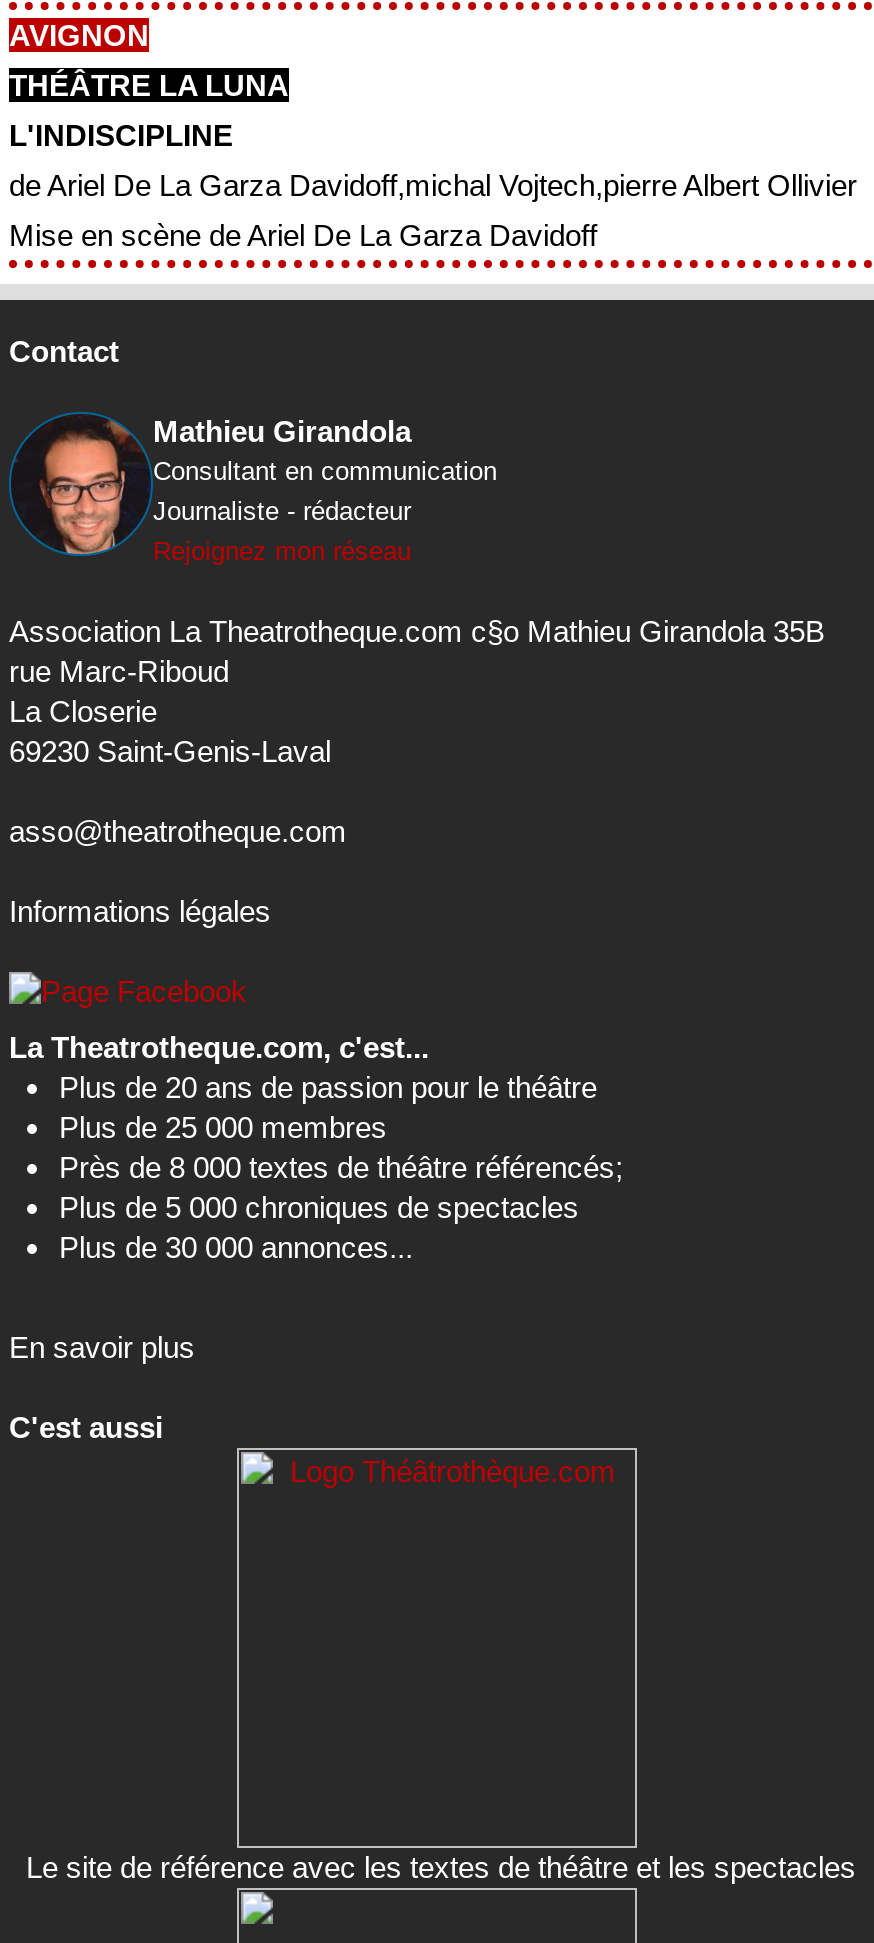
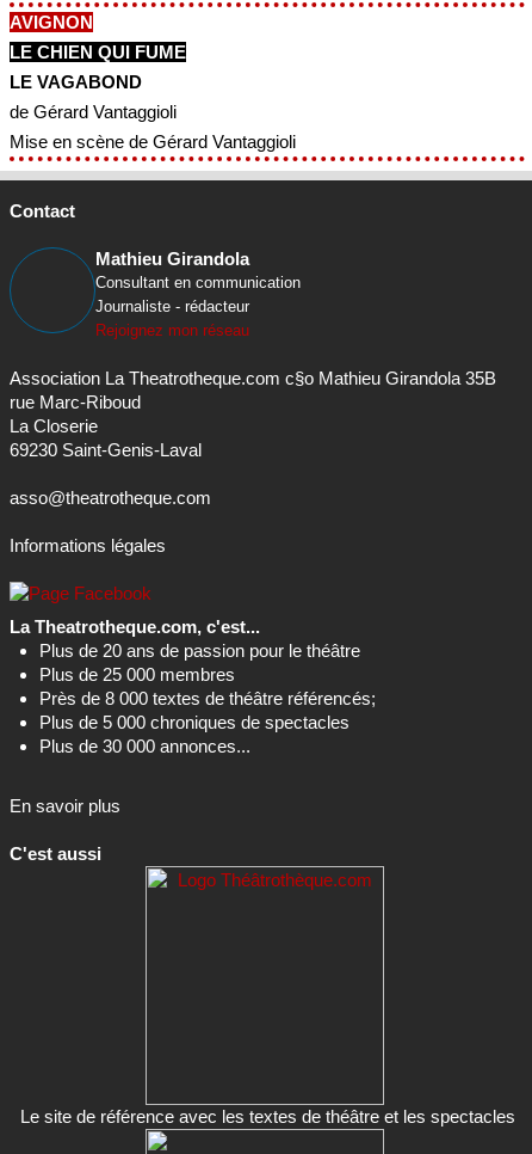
[9,67,289,101] THÉÂTRE LA LUNA -> [10,41,186,62] LE CHIEN QUI FUME
[9,117,233,151] L'INDISCIPLINE -> [10,71,142,91] LE VAGABOND
[9,167,857,201] de Ariel De La Garza Davidoff,michal Vojtech,pierre Albert Ollivier -> [10,101,177,121] de Gérard Vantaggioli
[9,217,597,251] Mise en scène de Ariel De La Garza Davidoff -> [10,131,296,151] Mise en scène de Gérard Vantaggioli
[39,420,129,556] [image] -> none

